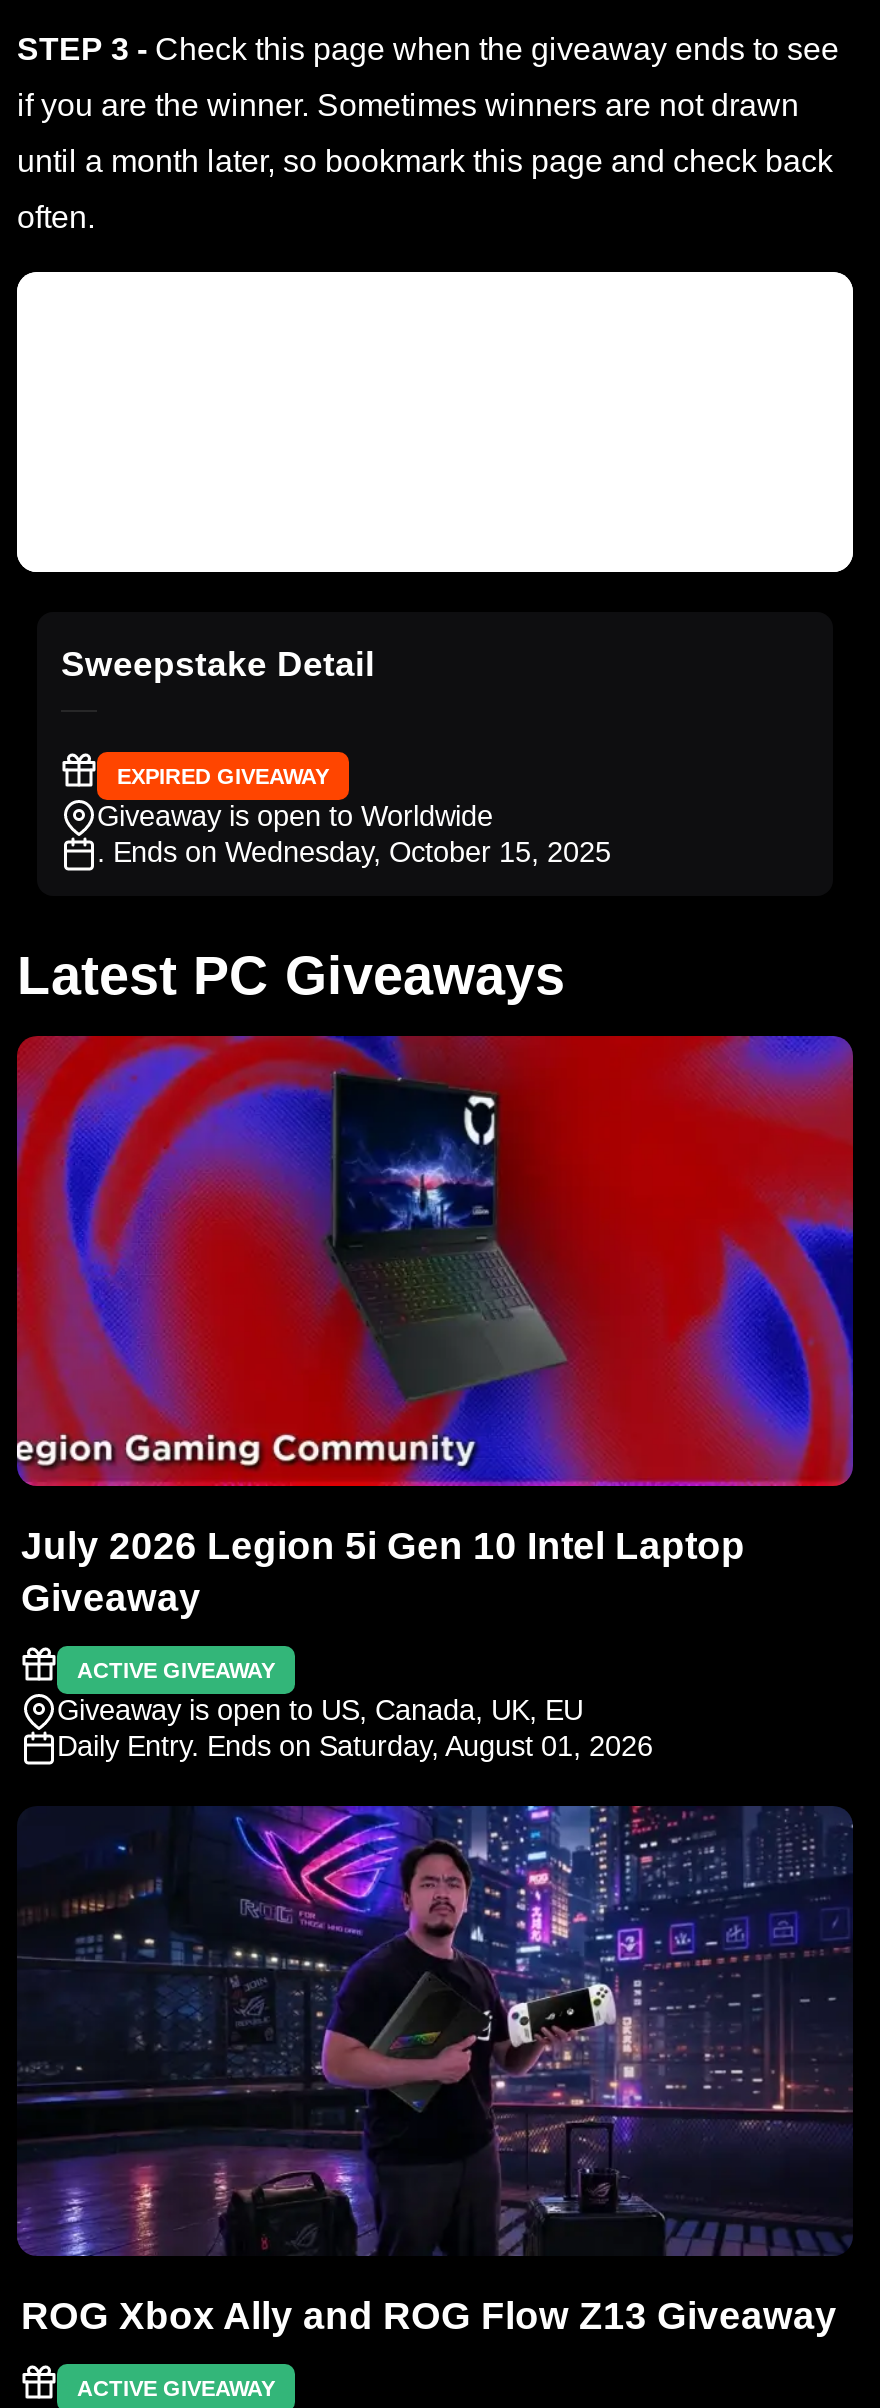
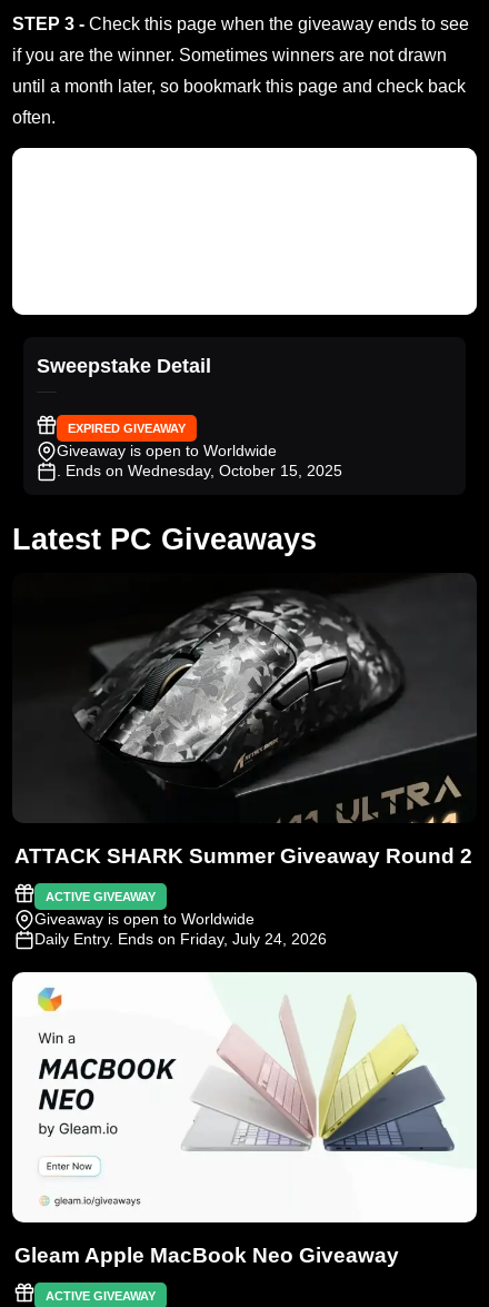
[15,1034,855,1619] [image] | July 2026 Legion 5i Gen 10 Intel Laptop | Giveaway -> [12,573,477,868] [image] | ATTACK SHARK Summer Giveaway Round 2
[57,1693,653,1761] Giveaway is open to US, Canada, UK, EU | Daily Entry. Ends on Saturday, August 01, 2026 -> [34,909,327,947] Giveaway is open to Worldwide | Daily Entry. Ends on Friday, July 24, 2026
[17,1804,853,2337] [image] | ROG Xbox Ally and ROG Flow Z13 Giveaway -> [11,971,478,1268] [image] | Gleam Apple MacBook Neo Giveaway

